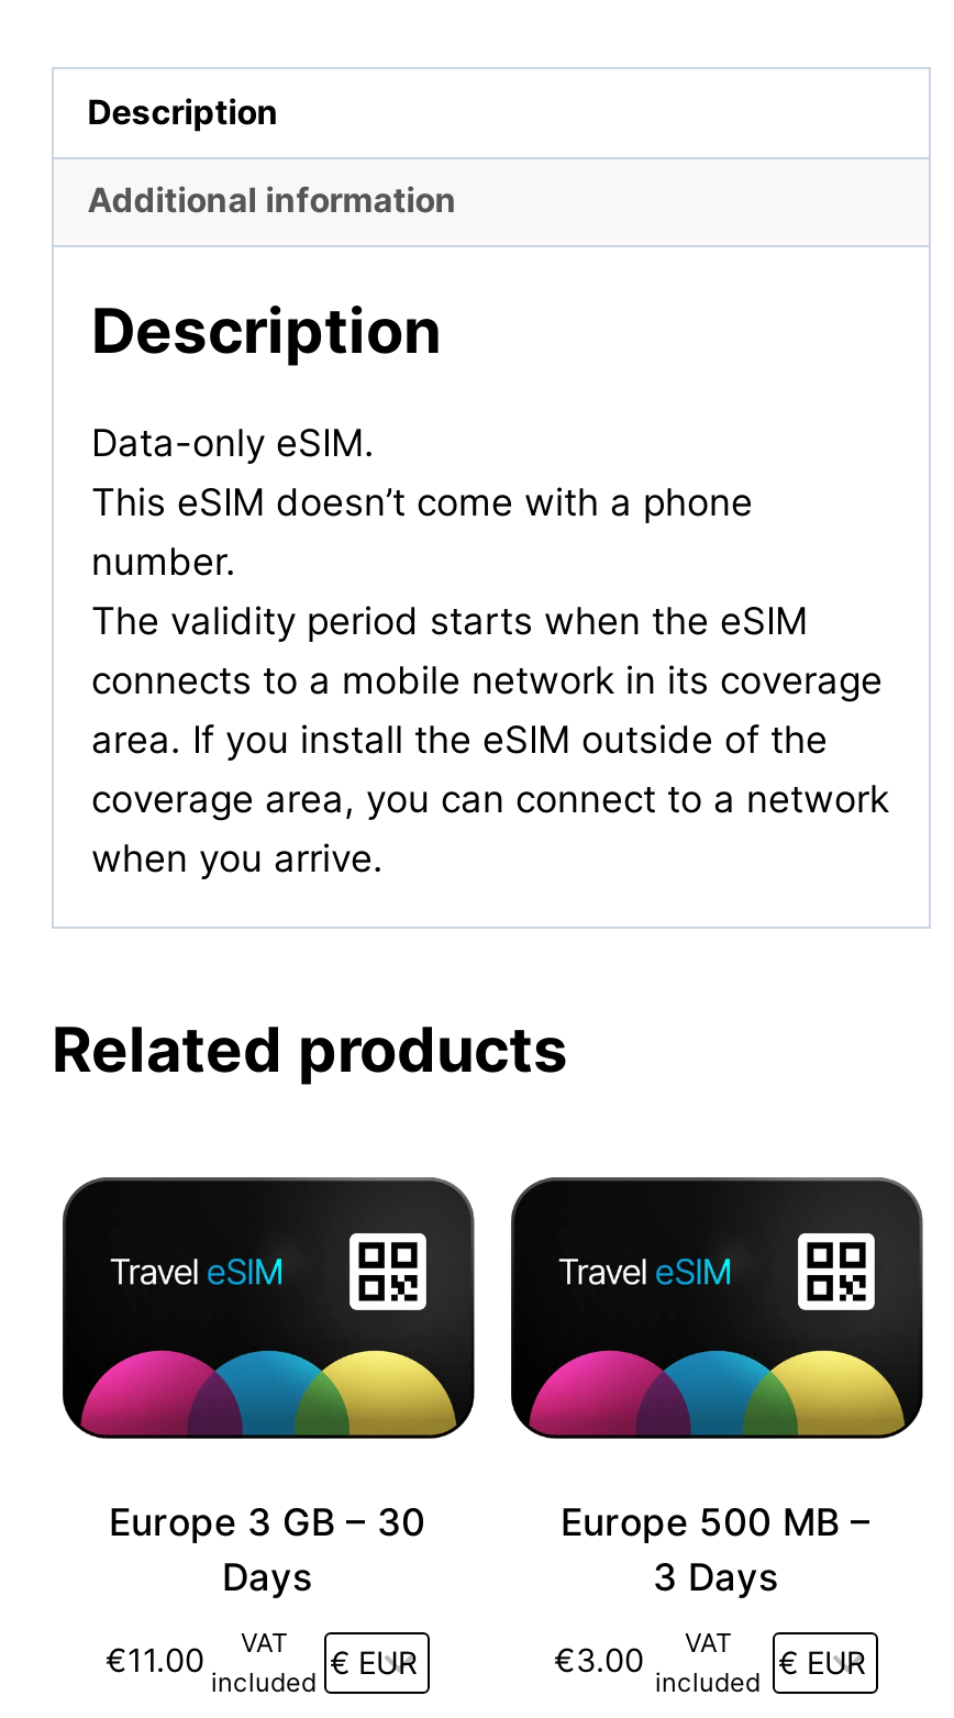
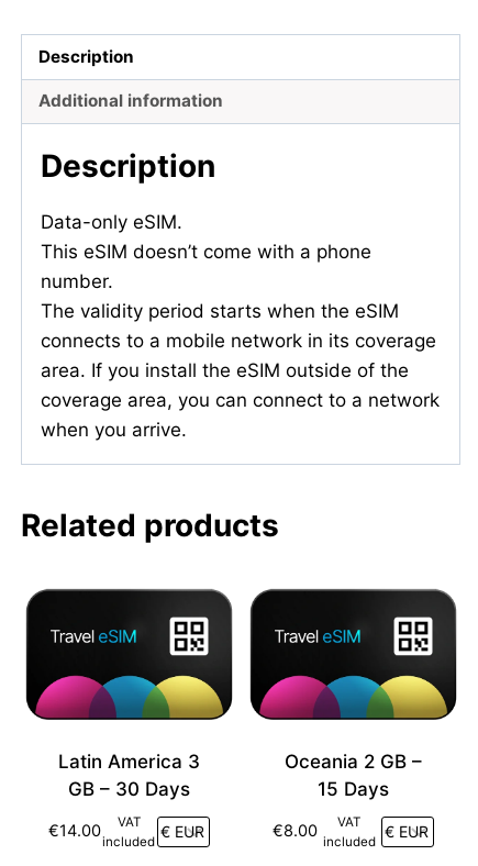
[109,1500,425,1599] Europe 3 GB – 30 | Days -> [58,750,199,800] Latin America 3 | GB – 30 Days
[561,1500,870,1599] Europe 500 MB – | 3 Days -> [284,750,421,800] Oceania 2 GB – | 15 Days
[106,1627,287,1681] €11.00 VAT -> [48,814,140,841] €14.00 VAT
[554,1627,731,1681] €3.00 VAT -> [272,814,360,841] €8.00 VAT

